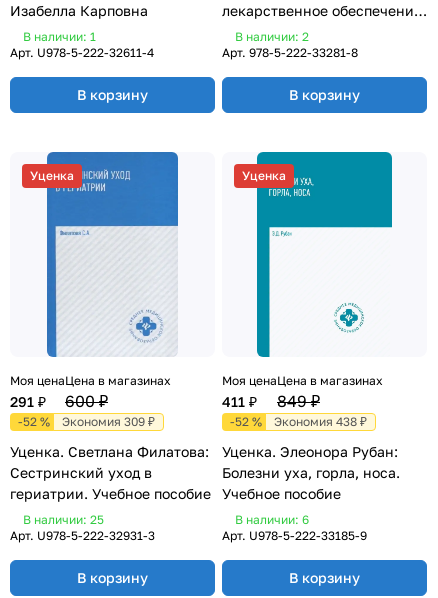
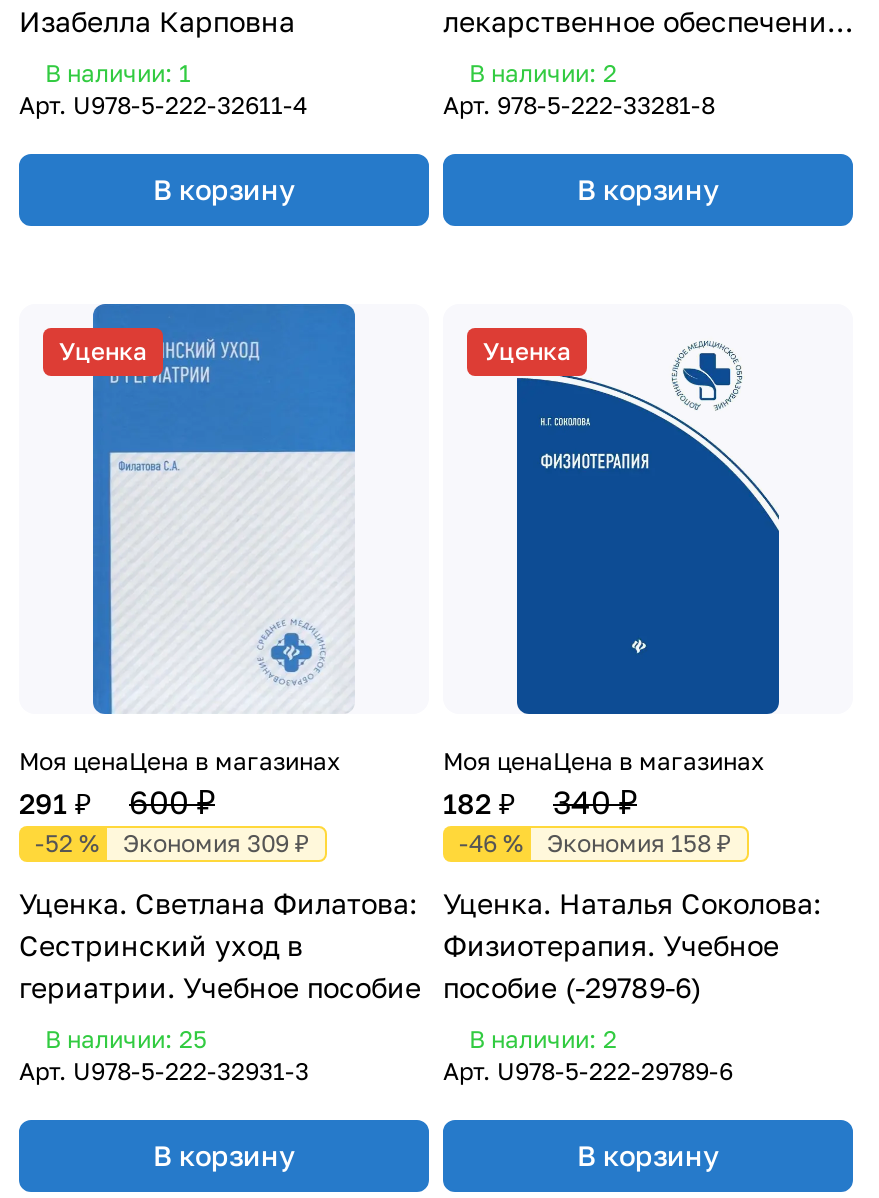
[230,151,393,429] [image] | 849 ₽ | -52 % | Экономия 438 ₽ -> [459,304,783,858] [image] | 340 ₽ | -46 % | Экономия 158 ₽
[222,393,257,410] 411 ₽ -> [443,786,515,820] 182 ₽
[222,443,400,502] Уценка. Элеонора Рубан: | Болезни уха, горла, носа. | Учебное пособие -> [443,886,821,1004] Уценка. Наталья Соколова: | Физиотерапия. Учебное | пособие (-29789-6)
[222,512,367,543] В наличии: 6 | Арт. U978-5-222-33185-9 -> [443,1024,733,1086] В наличии: 2 | Арт. U978-5-222-29789-6

